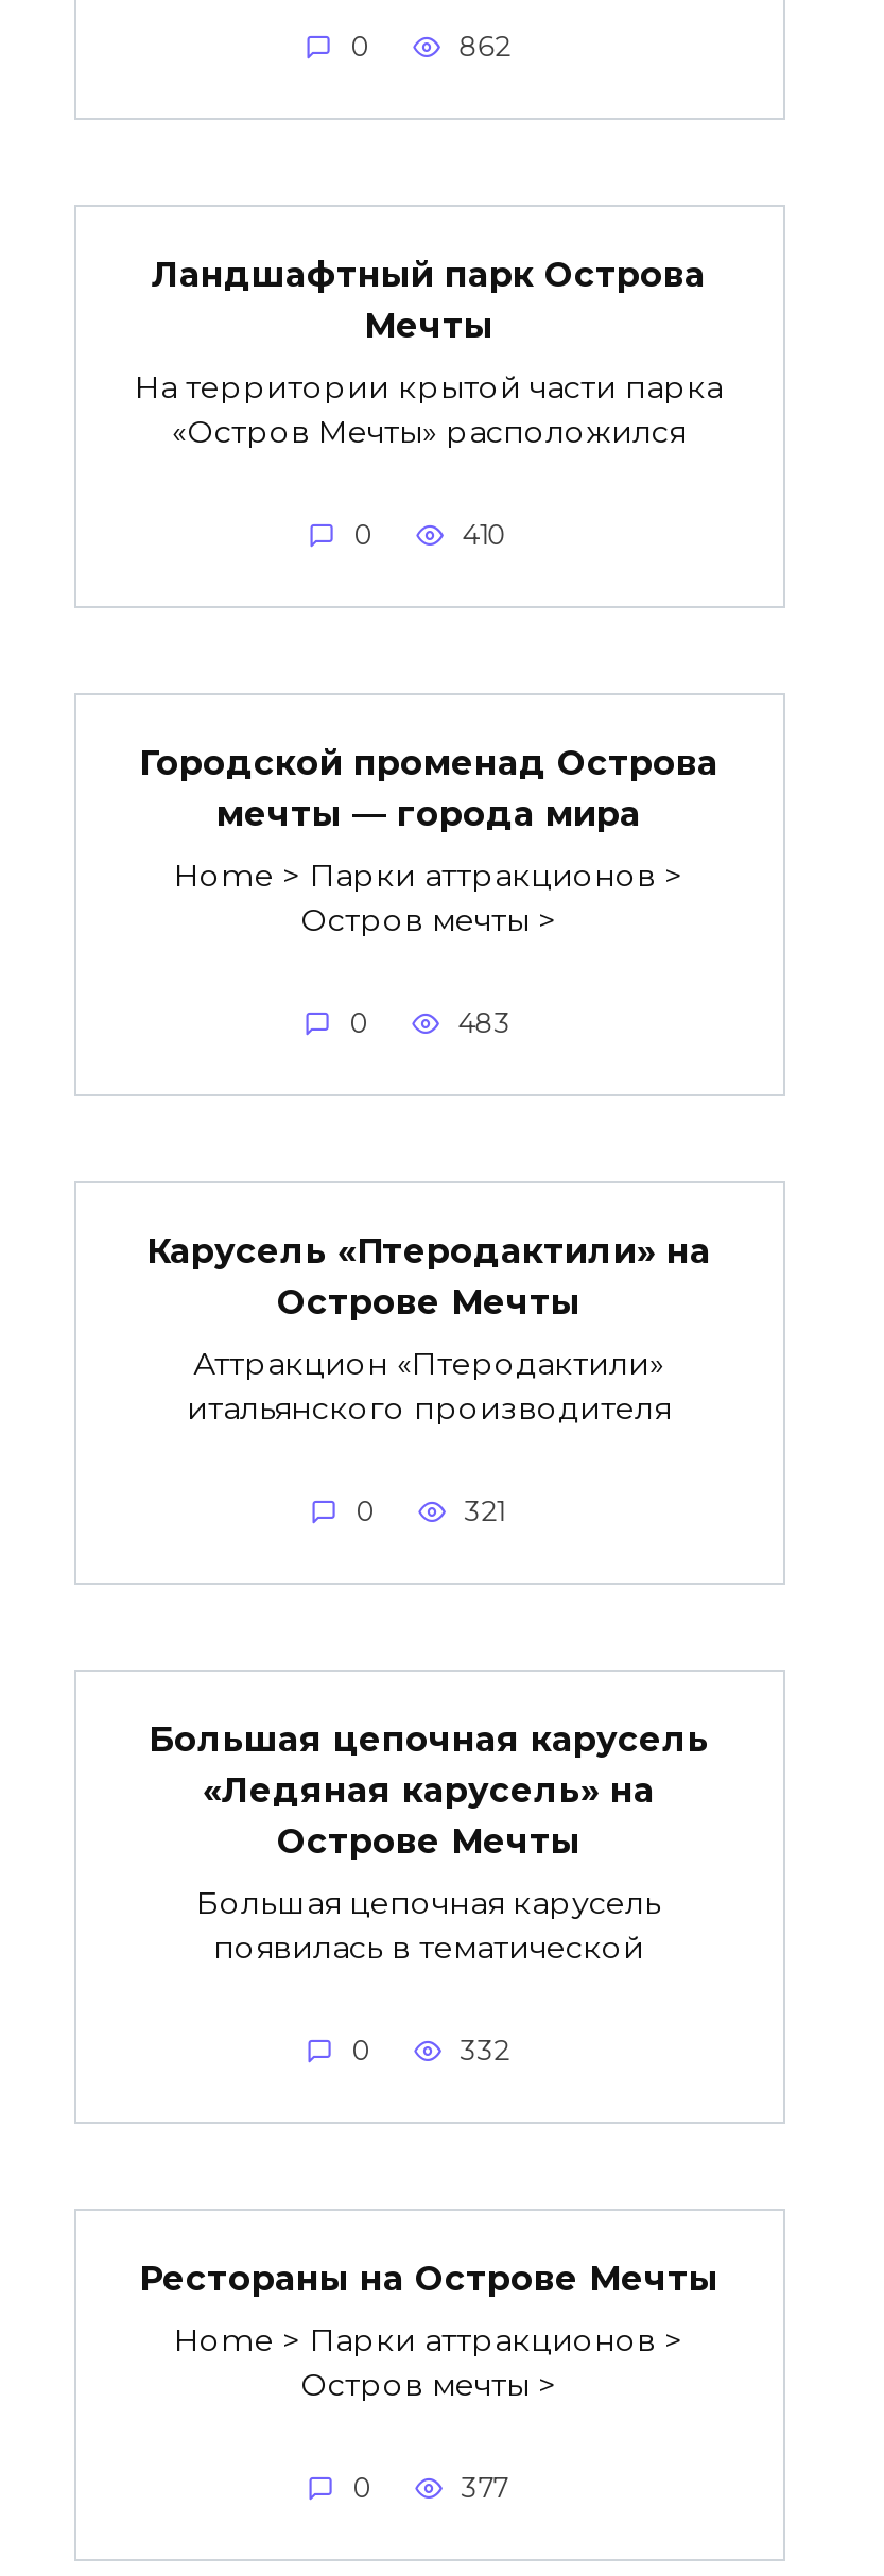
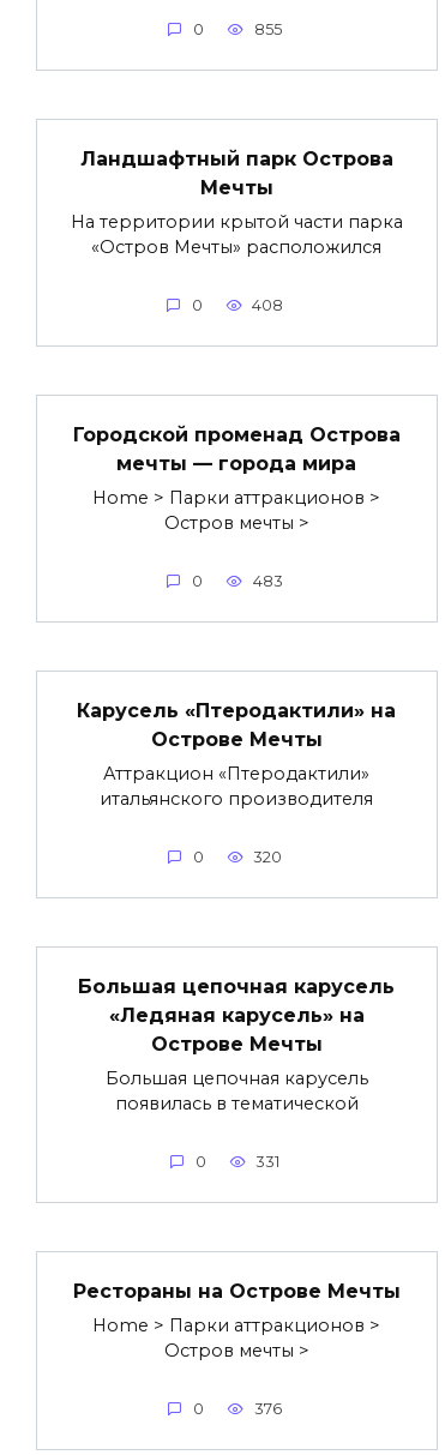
[459,31,510,63] 862 -> [254,21,282,39] 855
[462,520,507,551] 410 -> [252,297,283,315] 408
[464,1496,505,1528] 321 -> [253,849,282,867] 320
[460,2036,509,2067] 332 -> [256,1153,280,1171] 331
[461,2473,508,2505] 377 -> [254,1400,282,1418] 376

